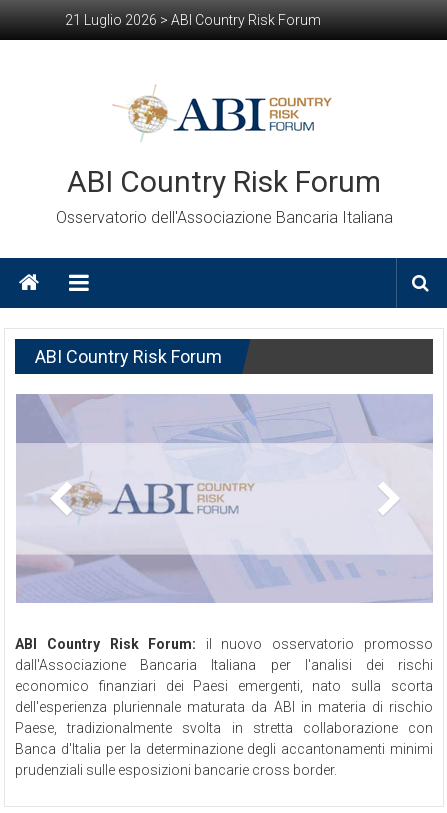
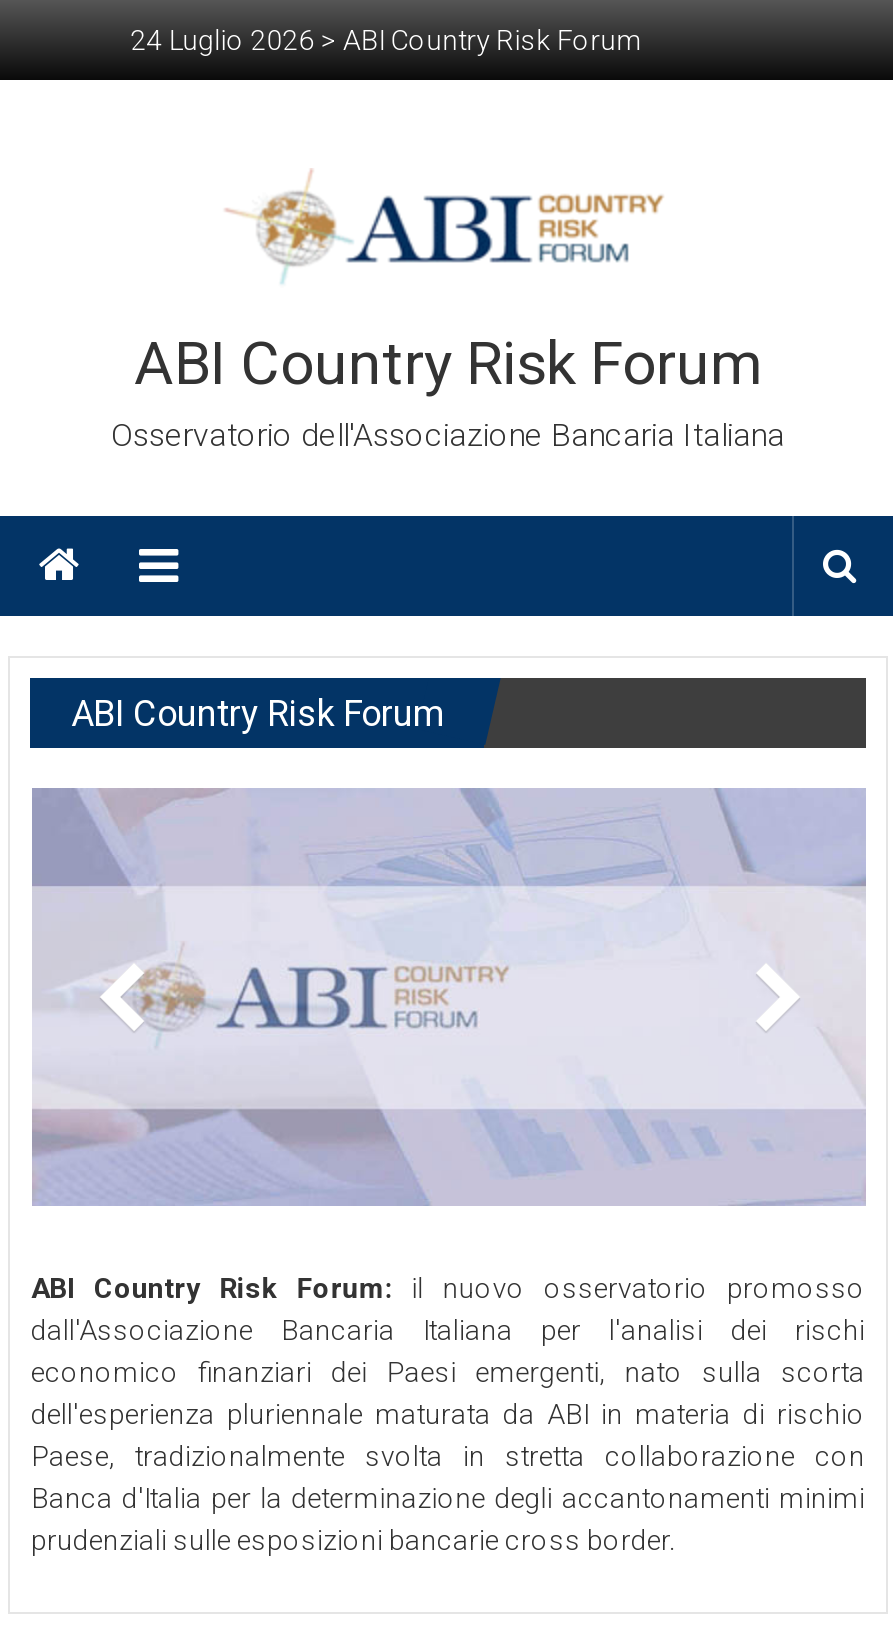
[65,12,160,28] 21 Luglio 2026 -> [131,24,321,56] 24 Luglio 2026

